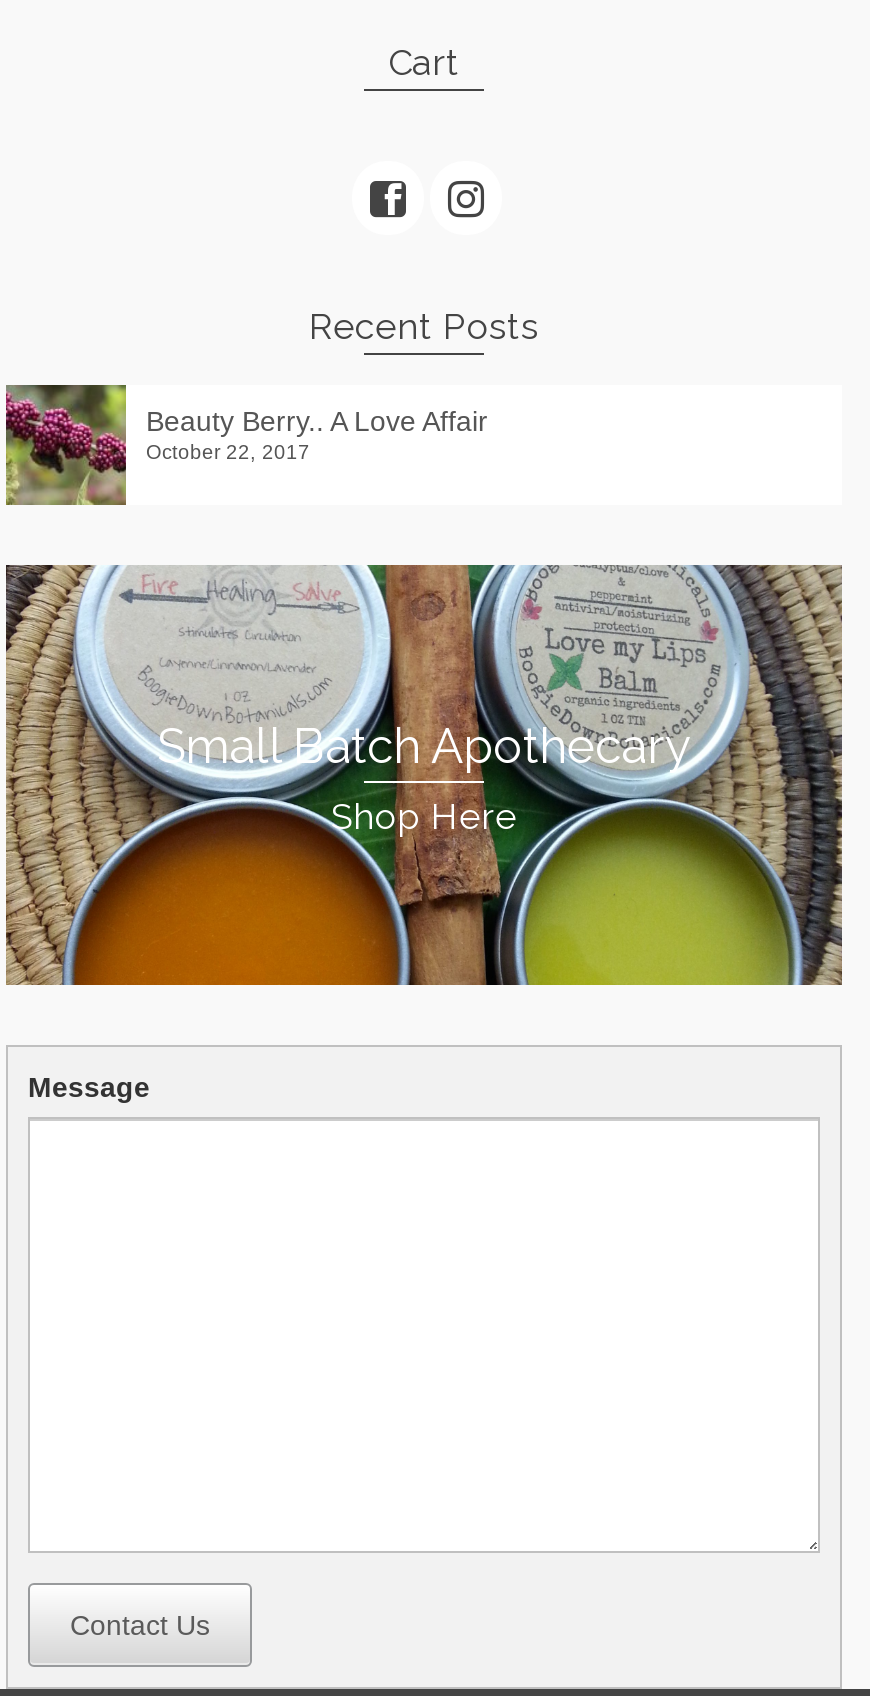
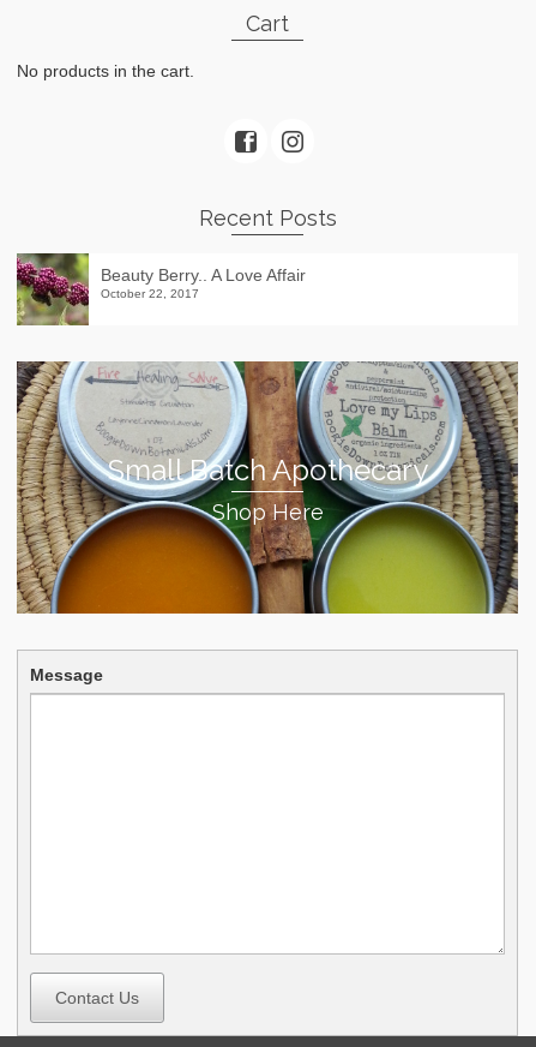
none -> [17,61,194,80] No products in the cart.

